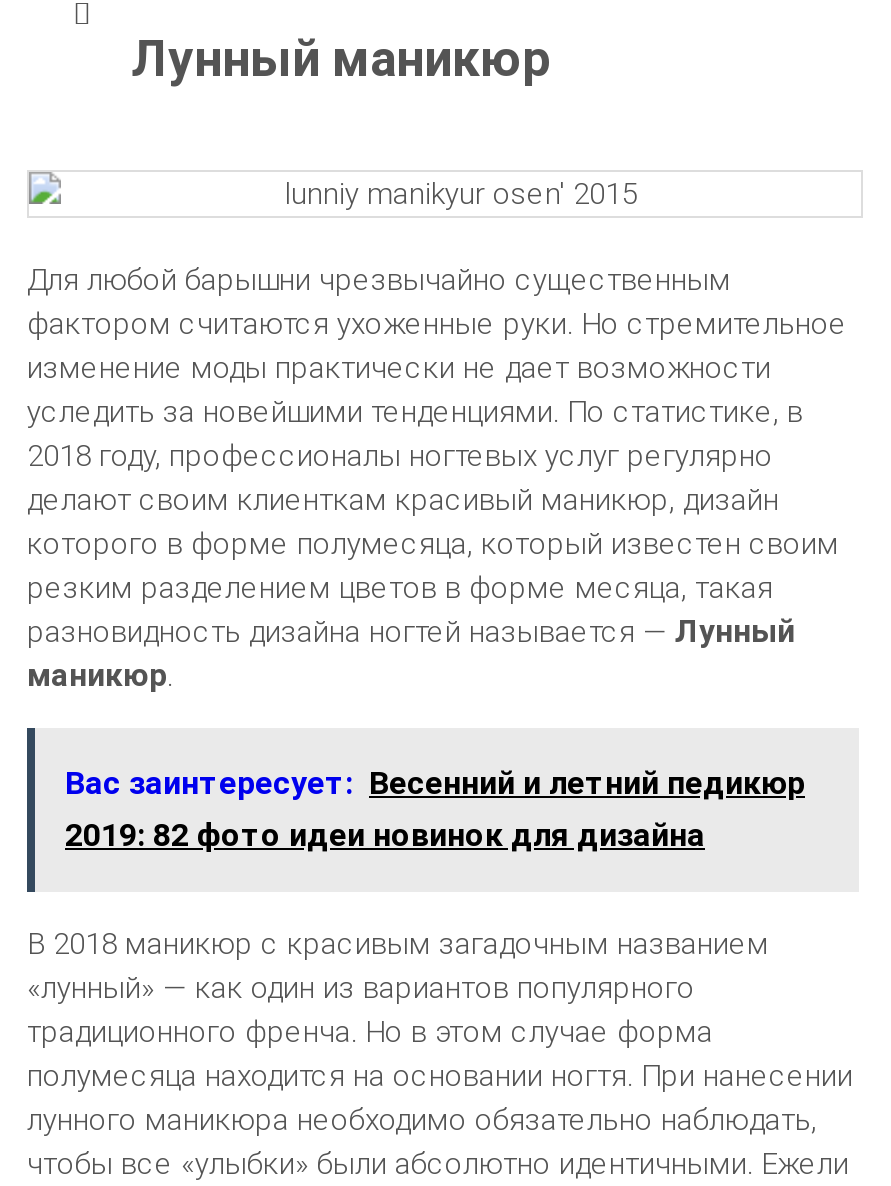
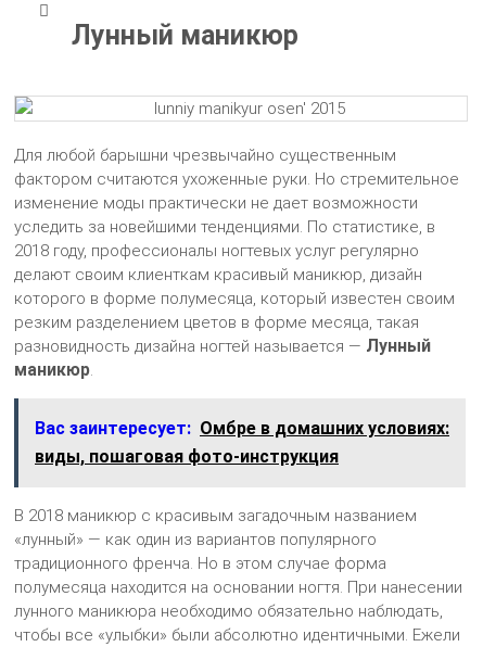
[65,763,805,853] Вас заинтересует: Весенний и летний педикюр | 2019: 82 фото идеи новинок для дизайна -> [35,418,449,466] Вас заинтересует: Омбре в домашних условиях: | виды, пошаговая фото-инструкция

